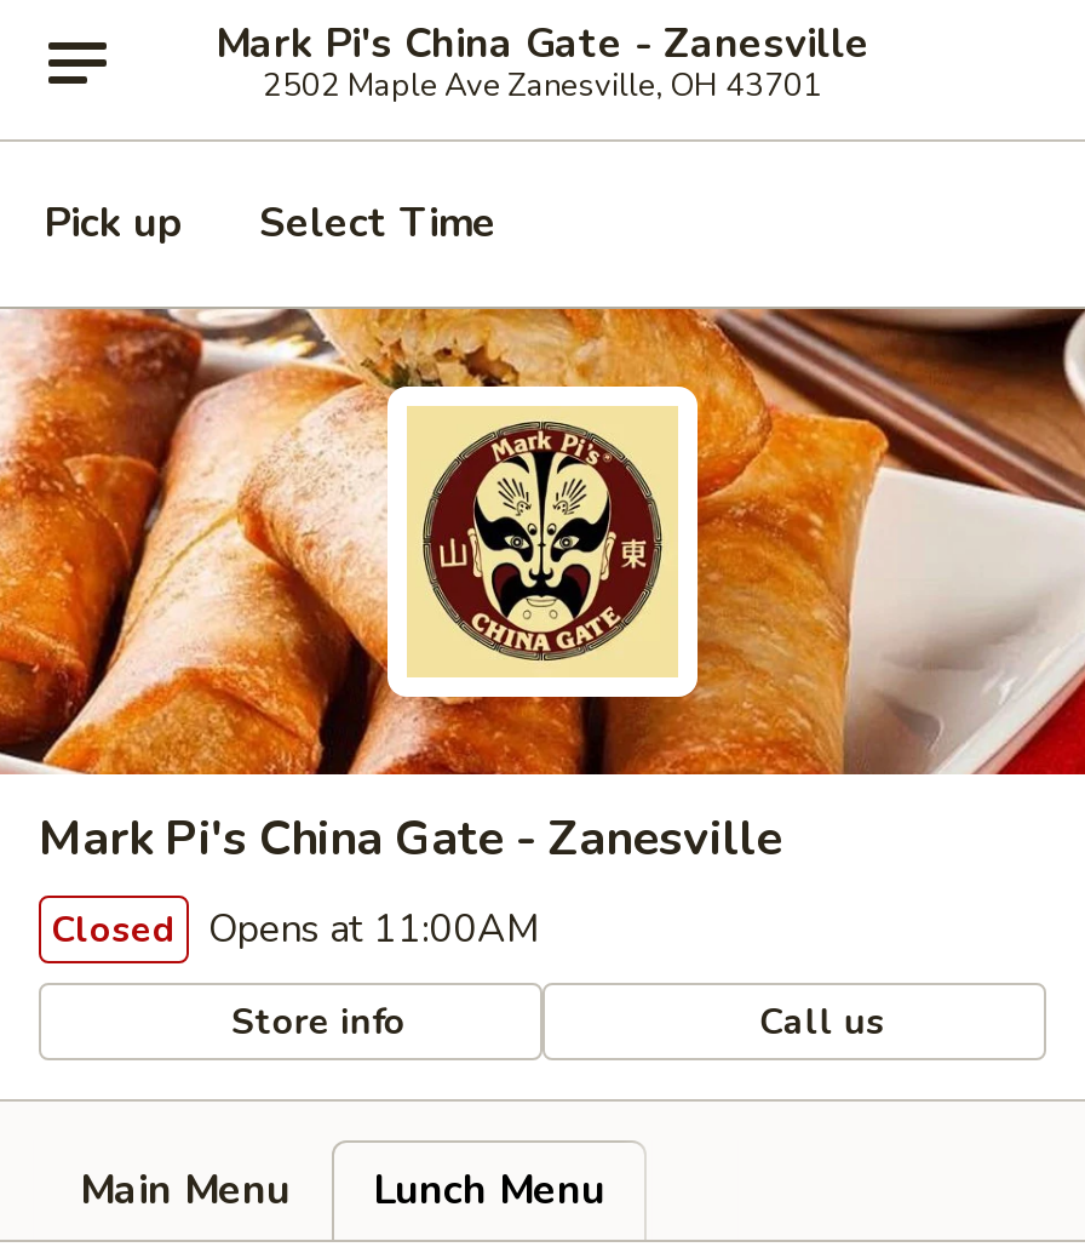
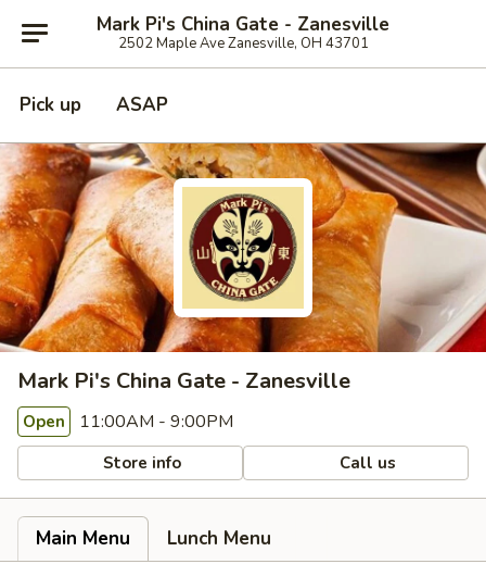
[259,195,496,251] Select Time -> [116,92,168,117] ASAP
[51,903,540,956] Closed Opens at 11:00AM -> [23,410,233,434] Open 11:00AM - 9:00PM

